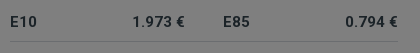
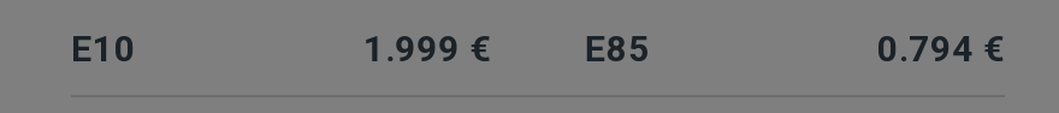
[132,13,185,31] 1.973 € -> [364,28,491,71] 1.999 €

